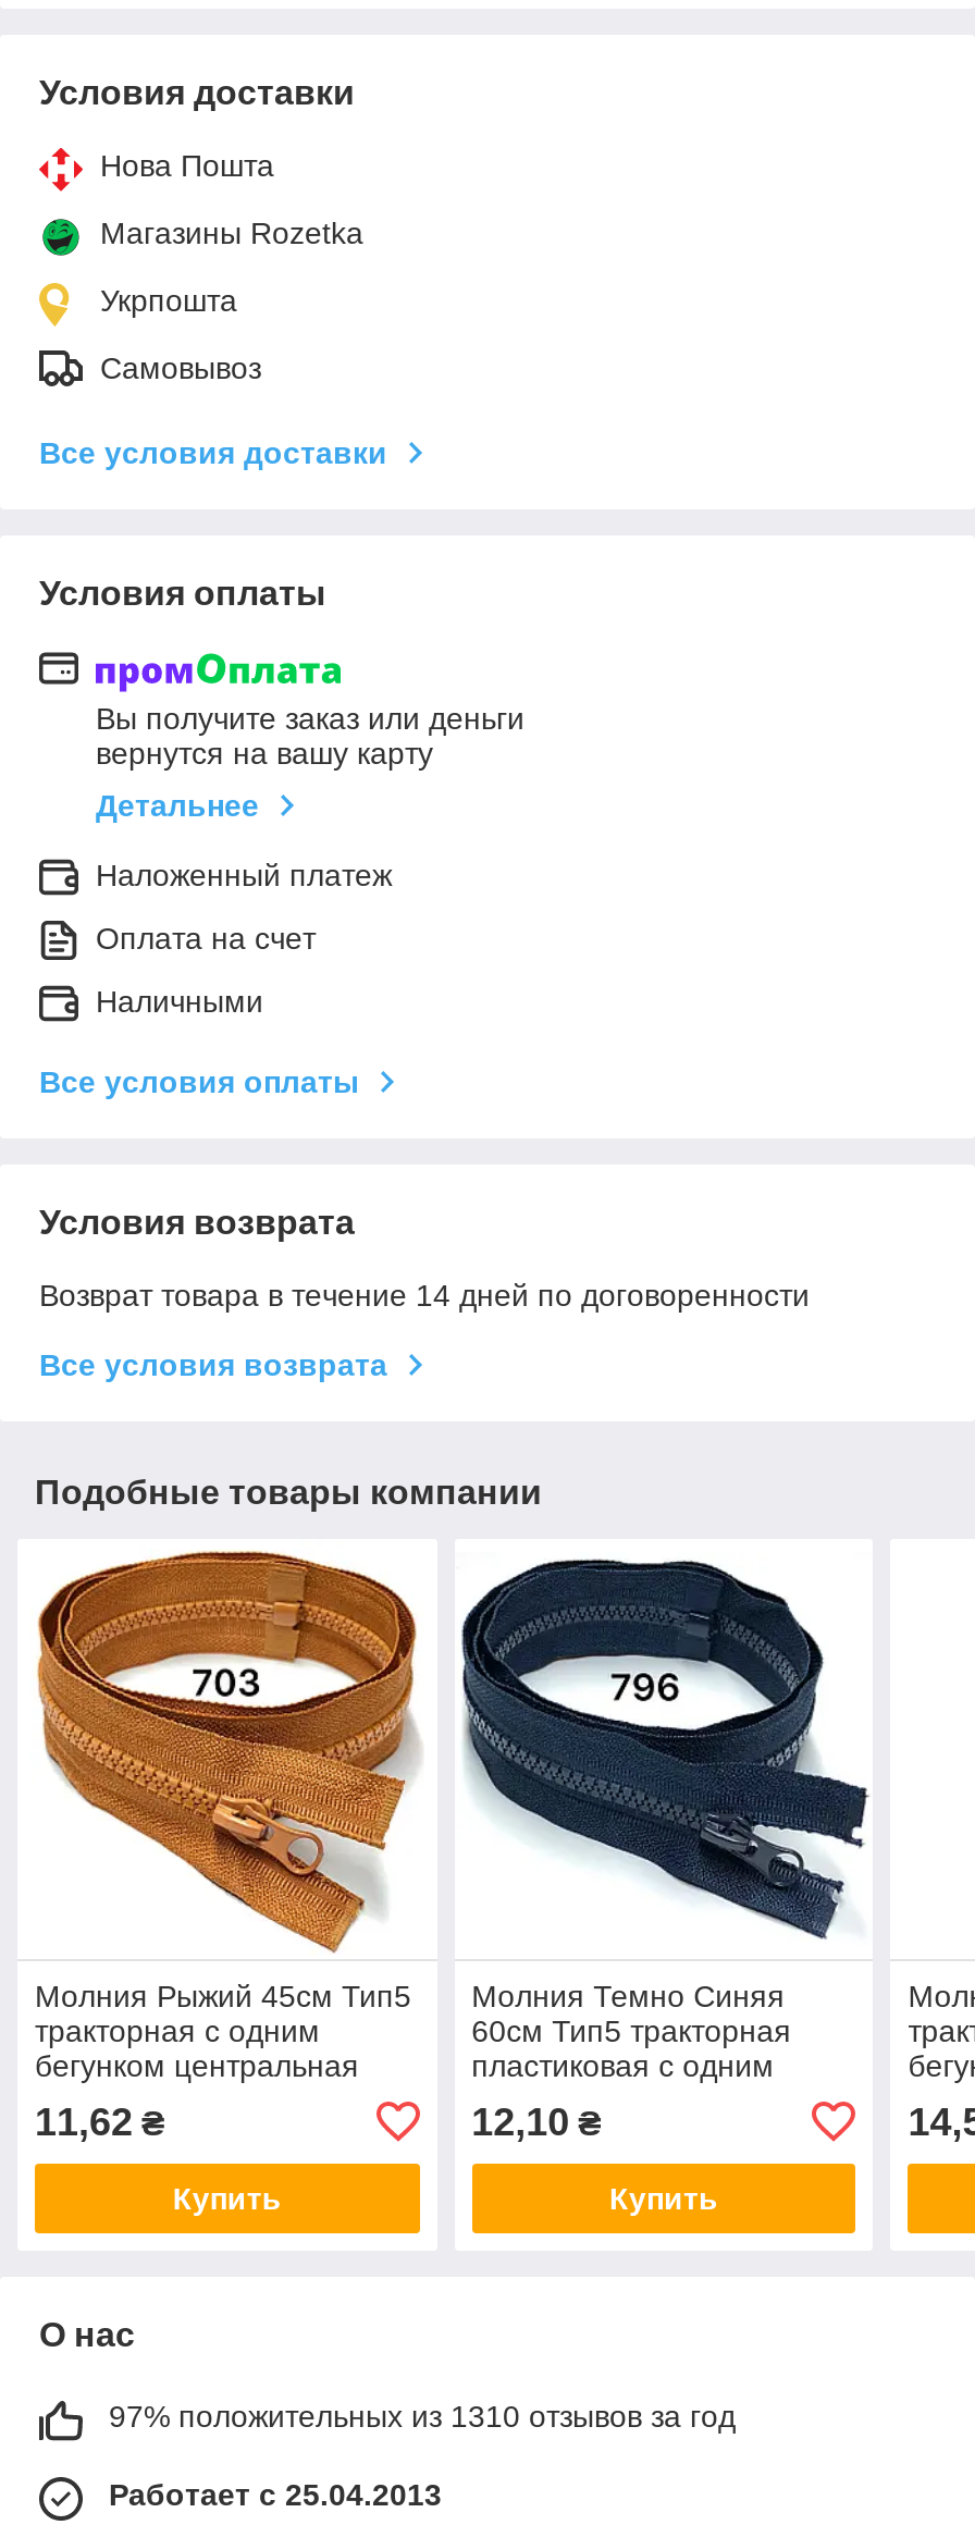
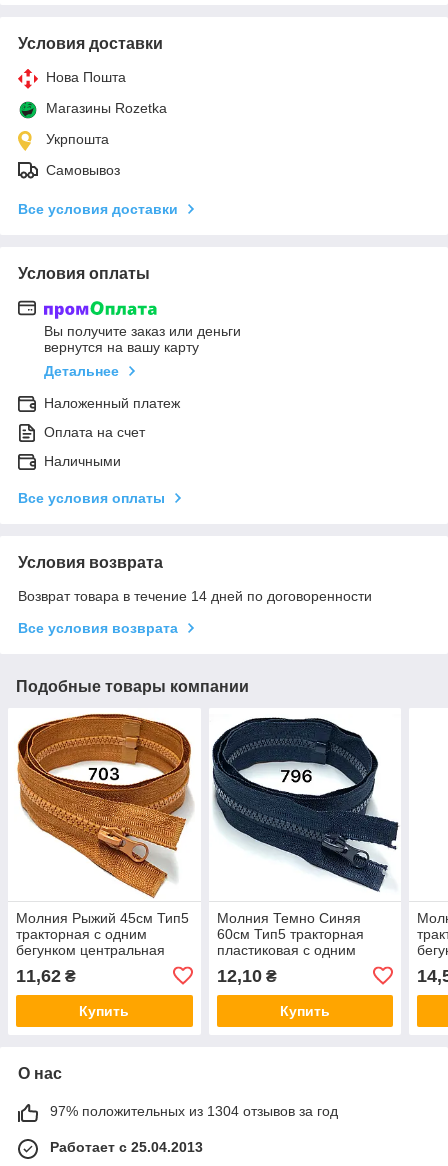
[109,2398,736,2433] 97% положительных из 1310 отзывов за год -> [50,1103,338,1119] 97% положительных из 1304 отзывов за год

